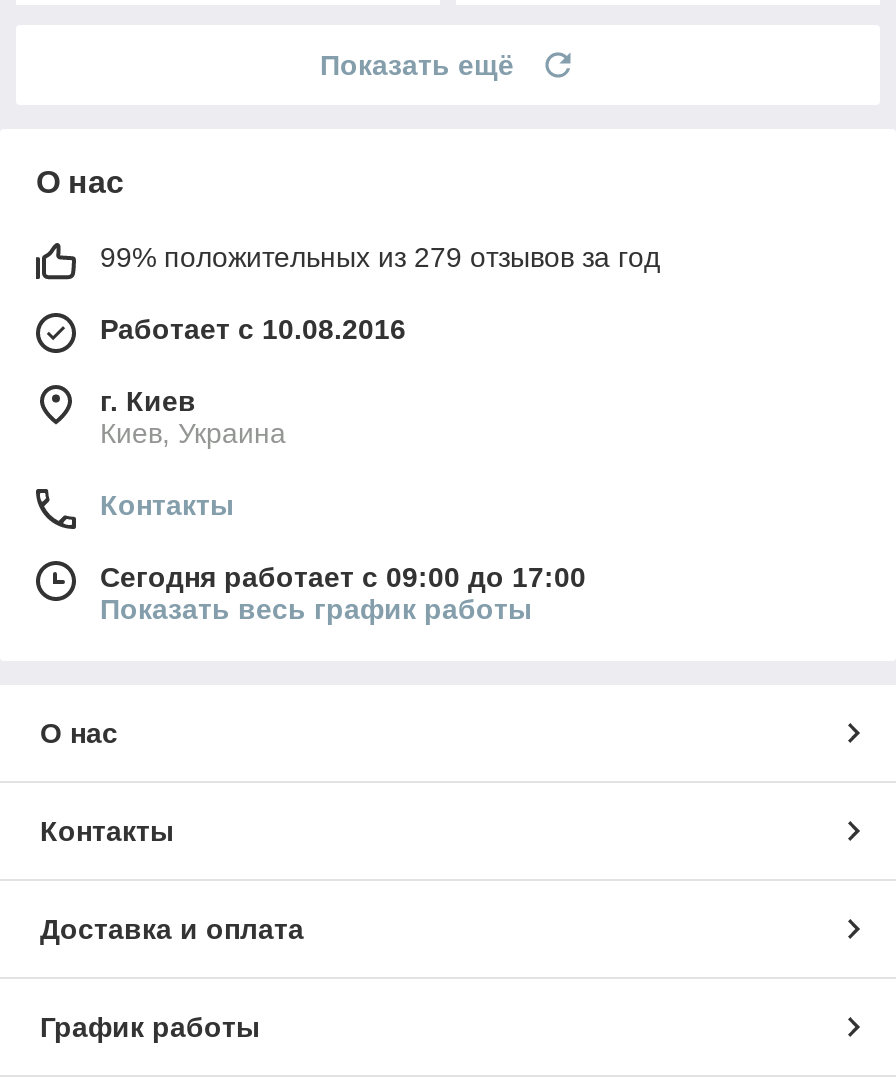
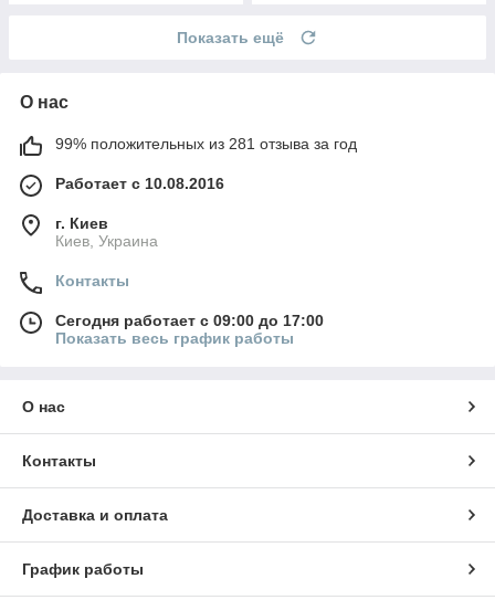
[100,242,660,274] 99% положительных из 279 отзывов за год -> [55,135,357,153] 99% положительных из 281 отзыва за год

